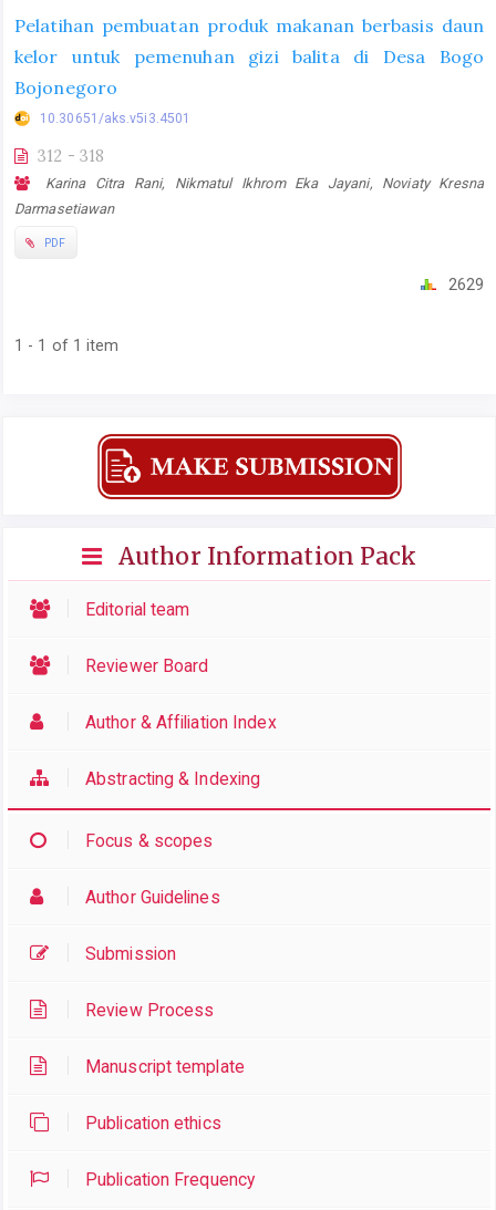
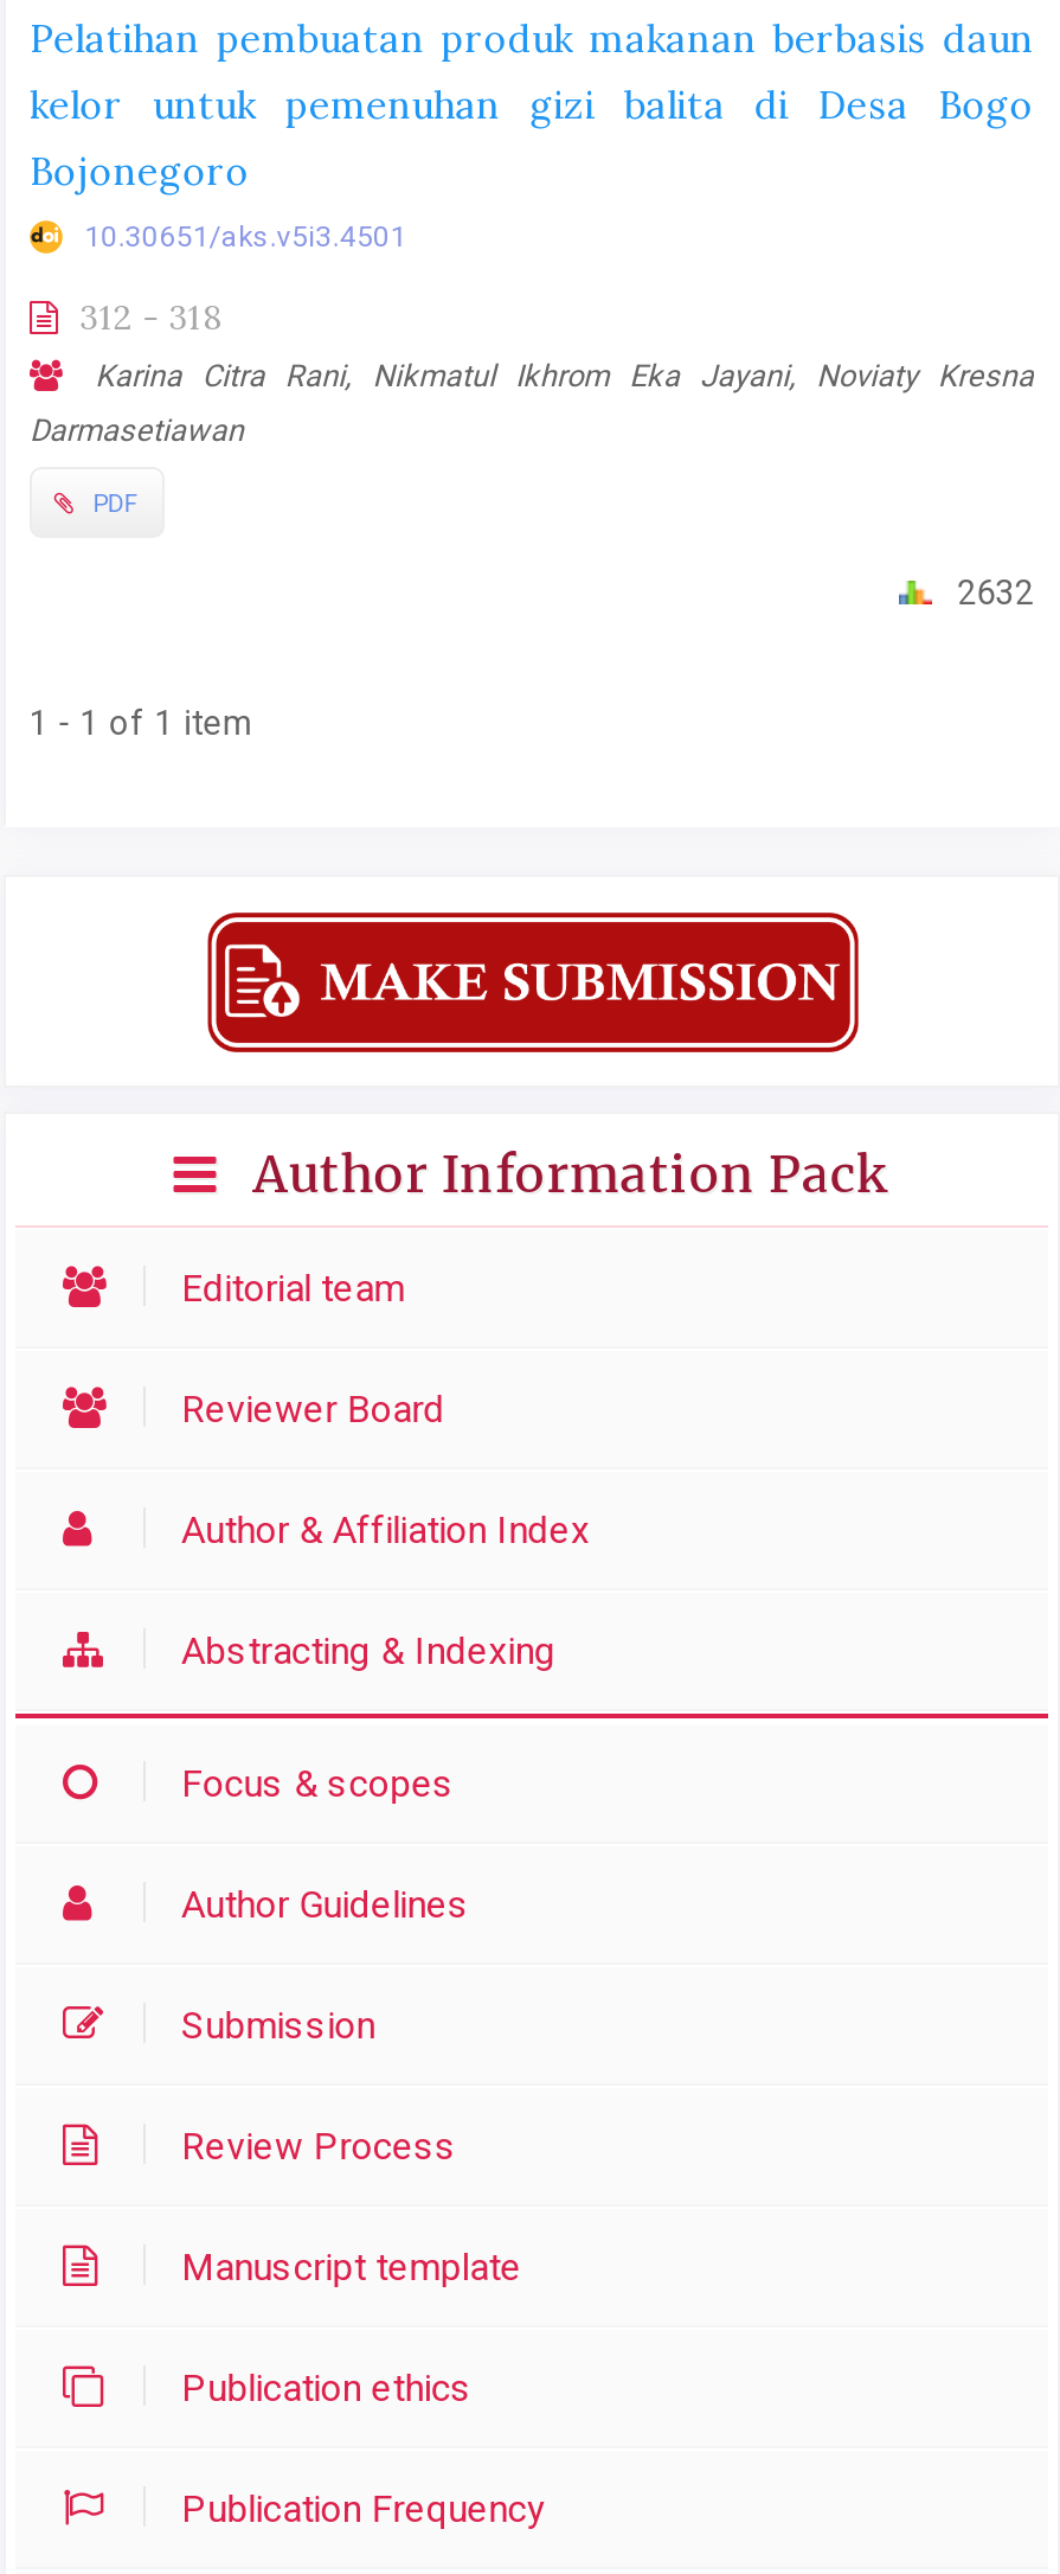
[448,276,484,293] 2629 -> [957,574,1034,612] 2632

